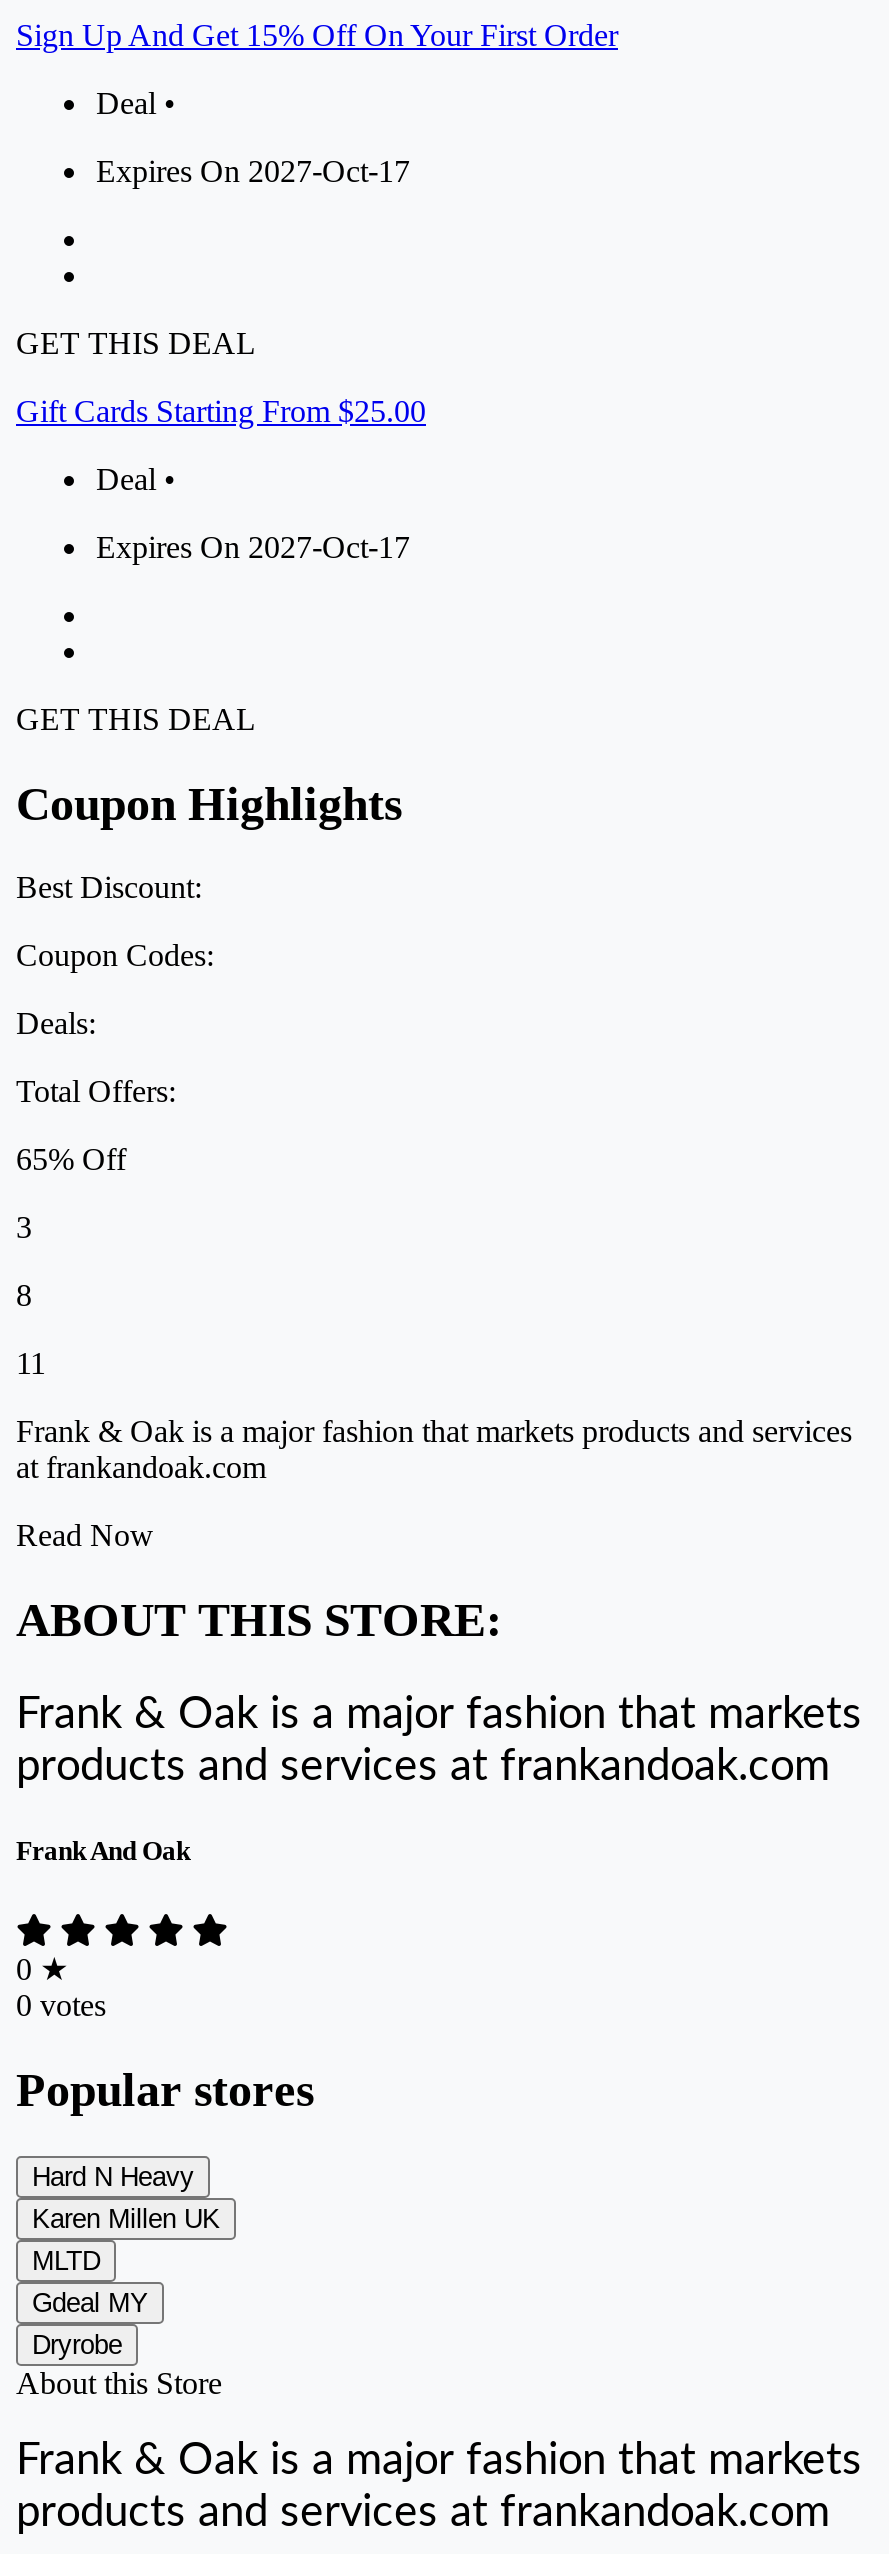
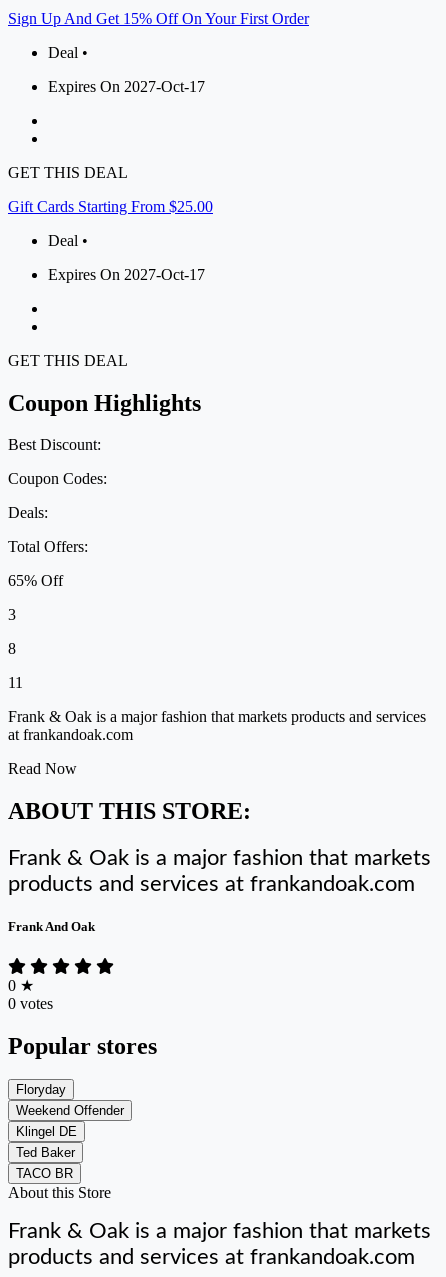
[32,2163,220,2361] Hard N Heavy | Karen Millen UK | MLTD | Gdeal MY | Dryrobe -> [16,1082,124,1181] Floryday | Weekend Offender | Klingel DE | Ted Baker | TACO BR

